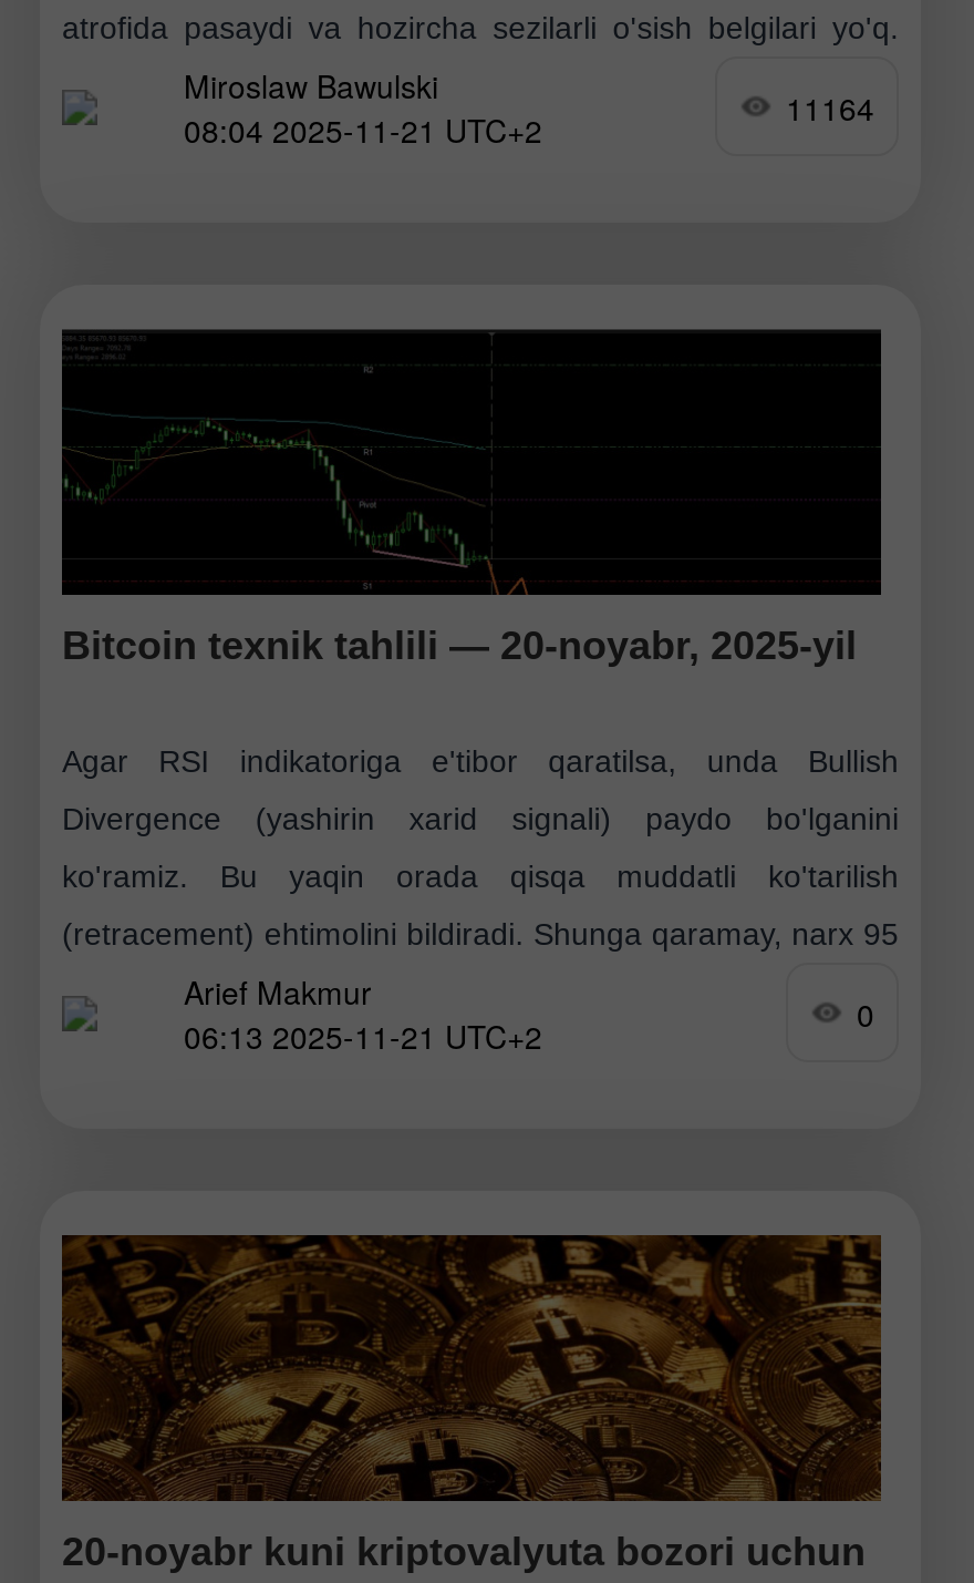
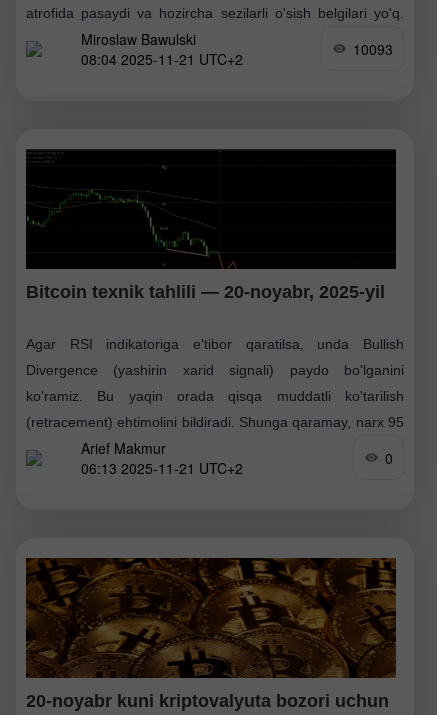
[786,85,874,129] 11164 -> [353,39,393,59] 10093

